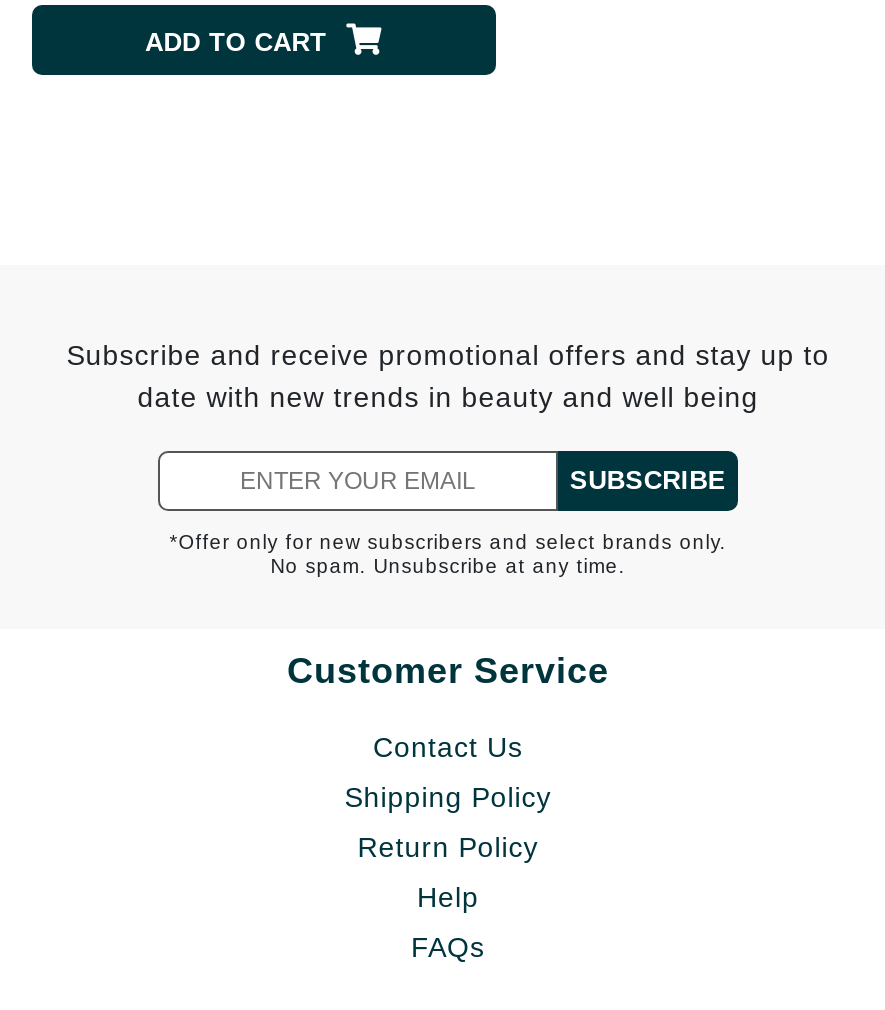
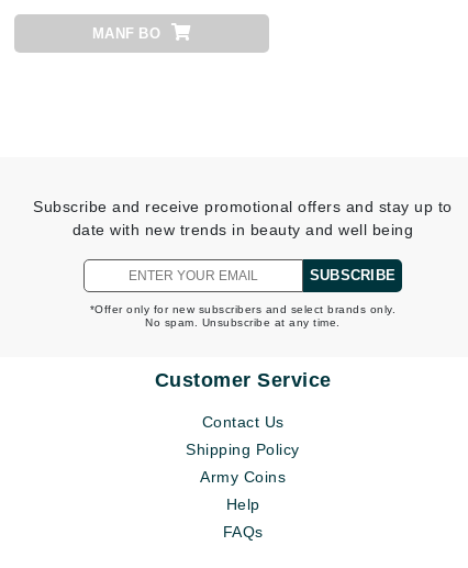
[145,27,326,57] ADD TO CART -> [92,25,160,42] MANF BO
[358,831,538,863] Return Policy -> [200,468,286,486] Army Coins

